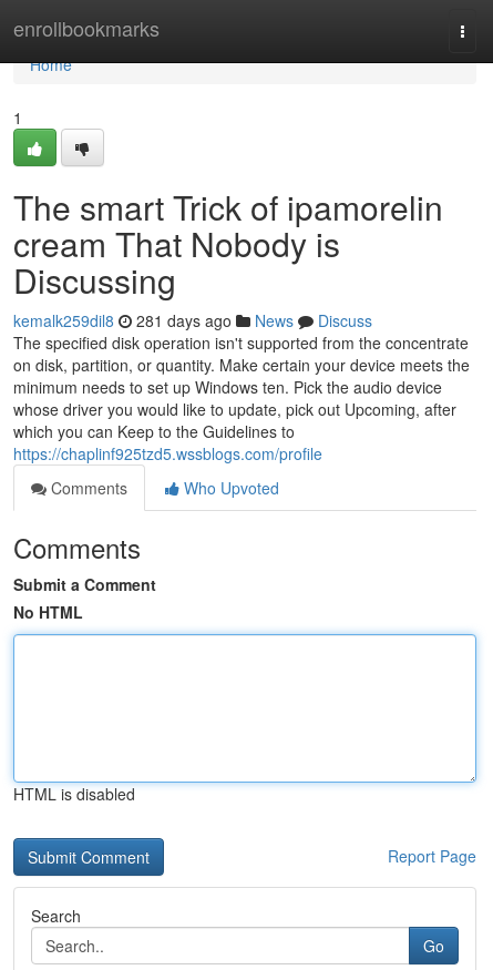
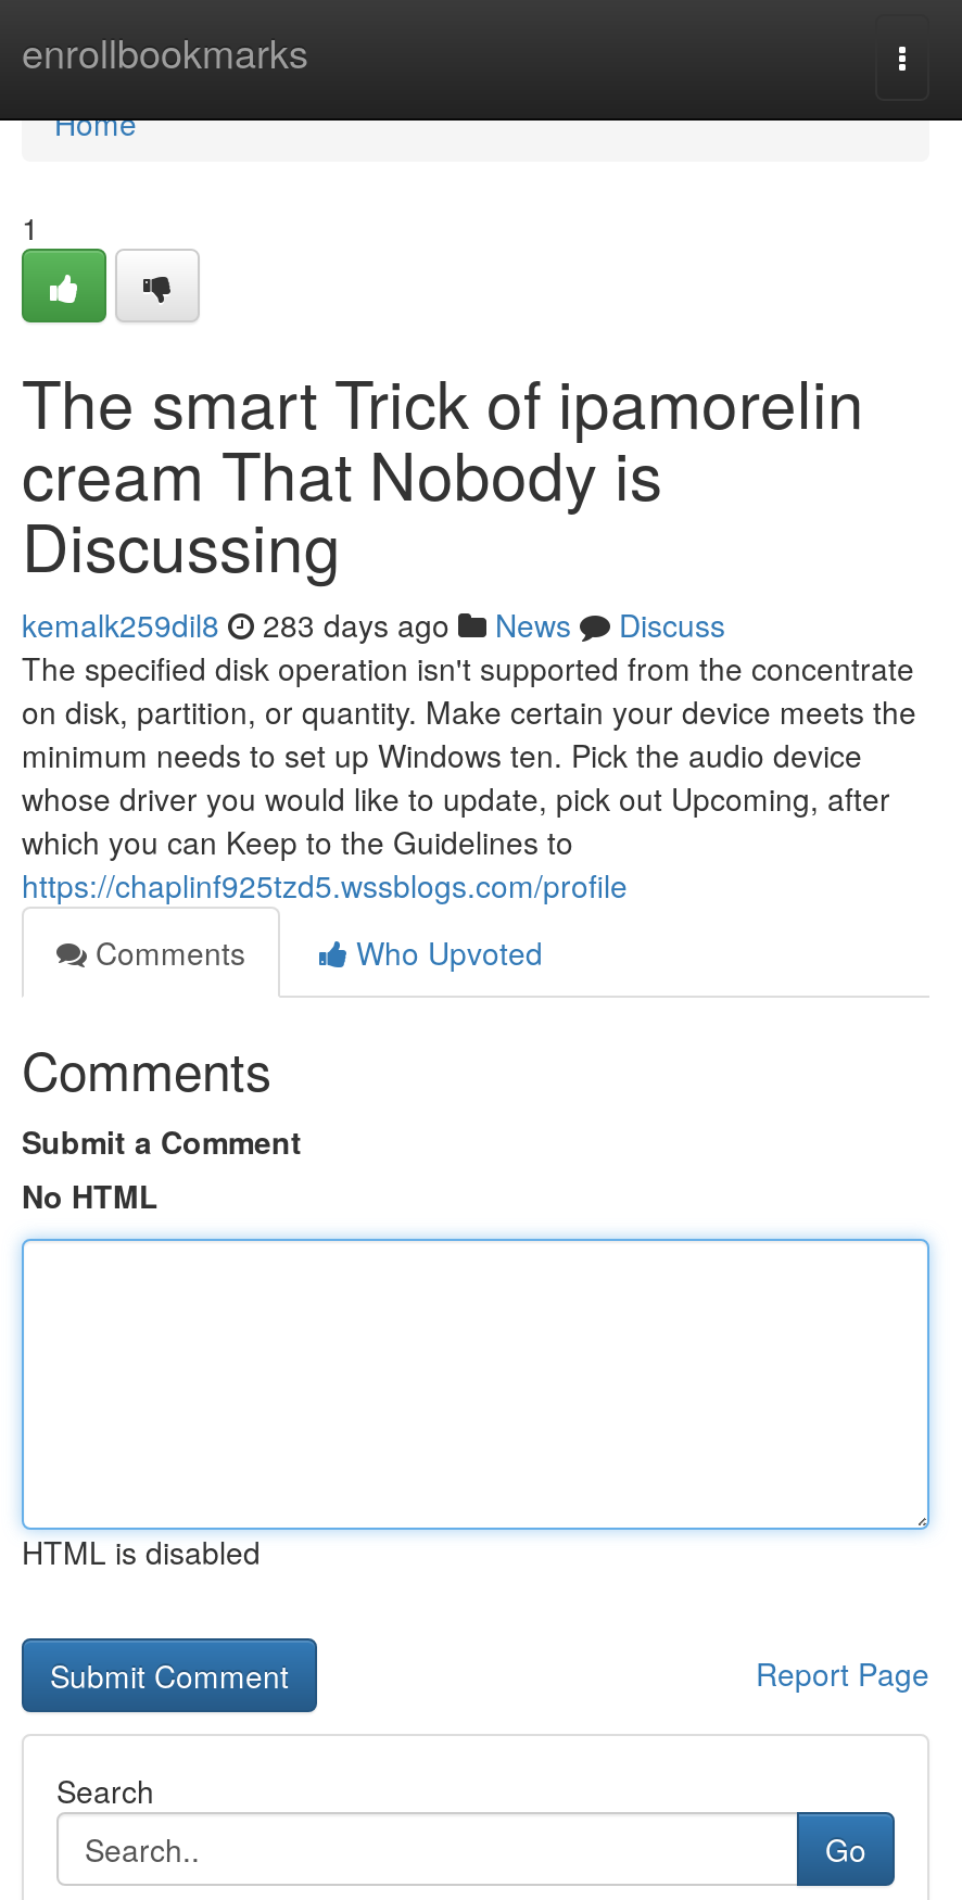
[13,309,372,331] kemalk259dil8 281 days ago News Discuss -> [22,603,725,646] kemalk259dil8 283 days ago News Discuss

